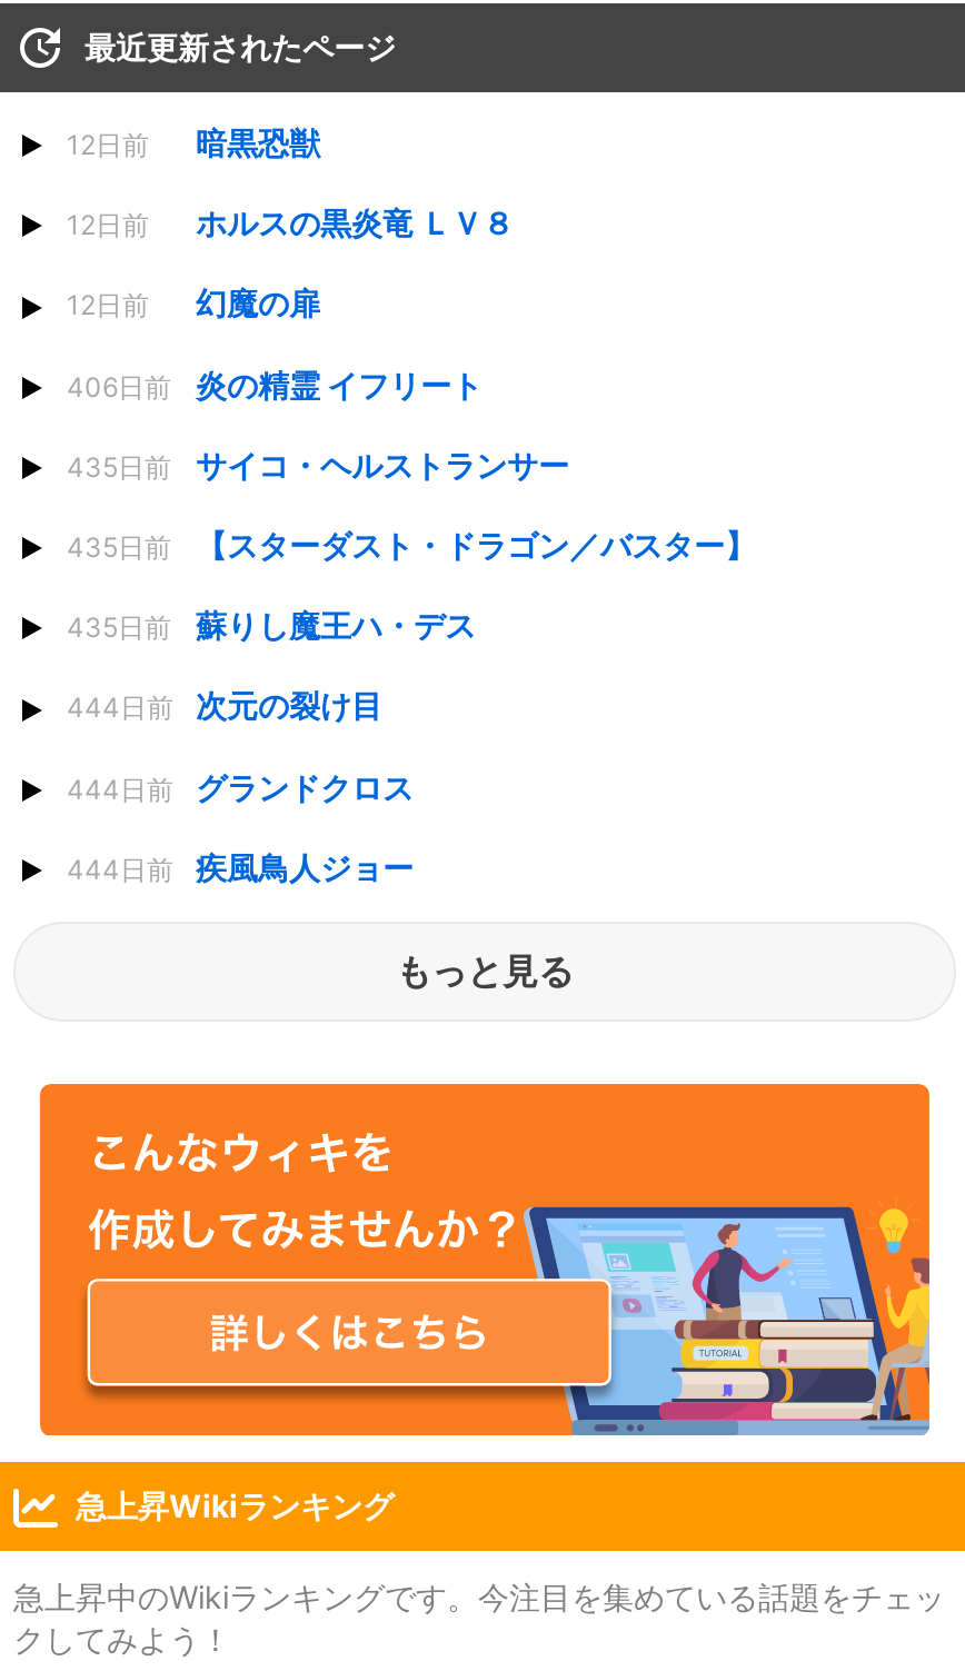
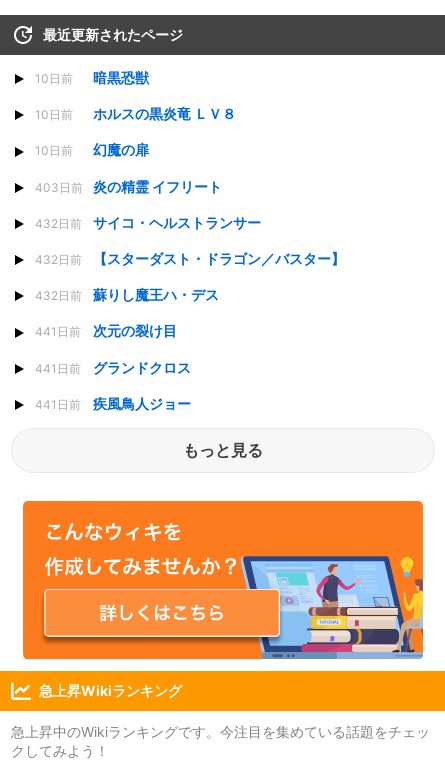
[67,123,320,161] 12日前 暗黒恐獣 -> [35,69,149,86] 10日前 暗黒恐獣
[67,204,514,242] 12日前 ホルスの黒炎竜 ＬＶ８ -> [35,105,236,122] 10日前 ホルスの黒炎竜 ＬＶ８
[67,289,149,322] 12日前 -> [35,143,73,158] 10日前
[67,365,482,403] 406日前 炎の精霊 イフリート -> [35,178,222,195] 403日前 炎の精霊 イフリート
[67,445,569,483] 435日前 サイコ・ヘルストランサー -> [35,214,261,231] 432日前 サイコ・ヘルストランサー
[67,526,756,563] 435日前 【スターダスト・ドラゴン／バスター】 -> [35,250,345,267] 432日前 【スターダスト・ドラゴン／バスター】
[67,606,476,644] 435日前 蘇りし魔王ハ・デス -> [35,286,219,303] 432日前 蘇りし魔王ハ・デス
[67,687,382,724] 444日前 次元の裂け目 -> [35,322,177,339] 441日前 次元の裂け目
[67,767,414,805] 444日前 グランドクロス -> [35,358,191,375] 441日前 グランドクロス
[67,848,414,885] 444日前 疾風鳥人ジョー -> [35,395,191,412] 441日前 疾風鳥人ジョー

